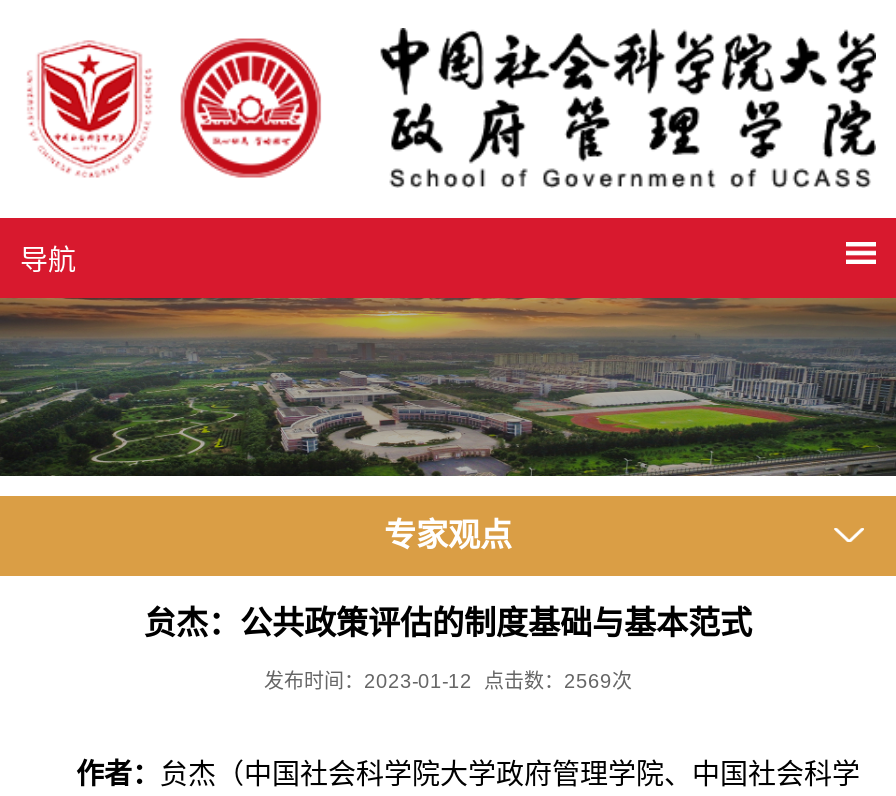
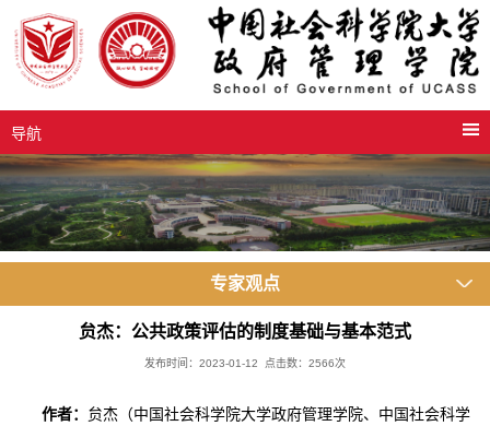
[264,670,632,692] 发布时间：2023-01-12 点击数：2569次 -> [144,357,346,369] 发布时间：2023-01-12 点击数：2566次

